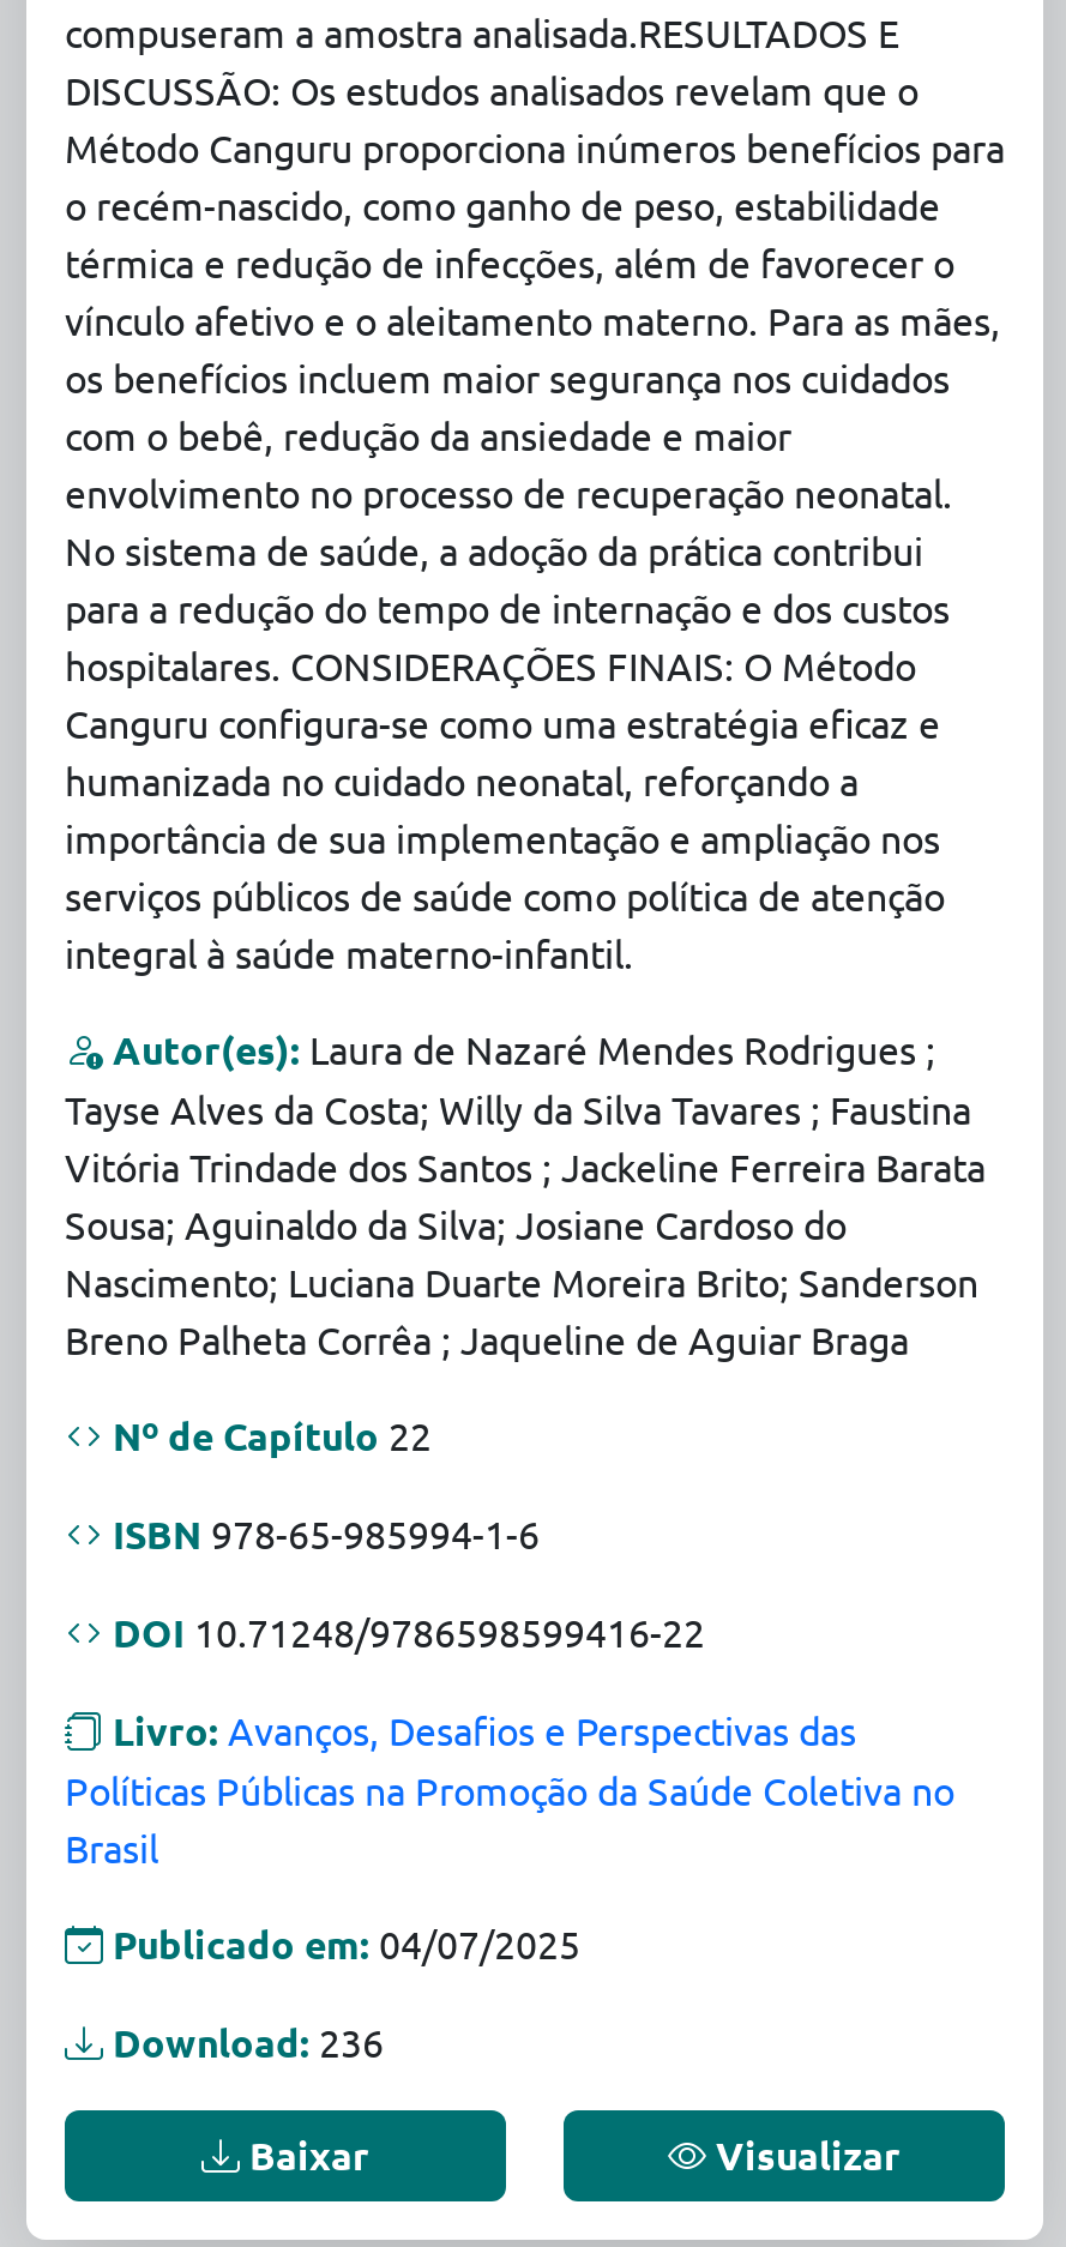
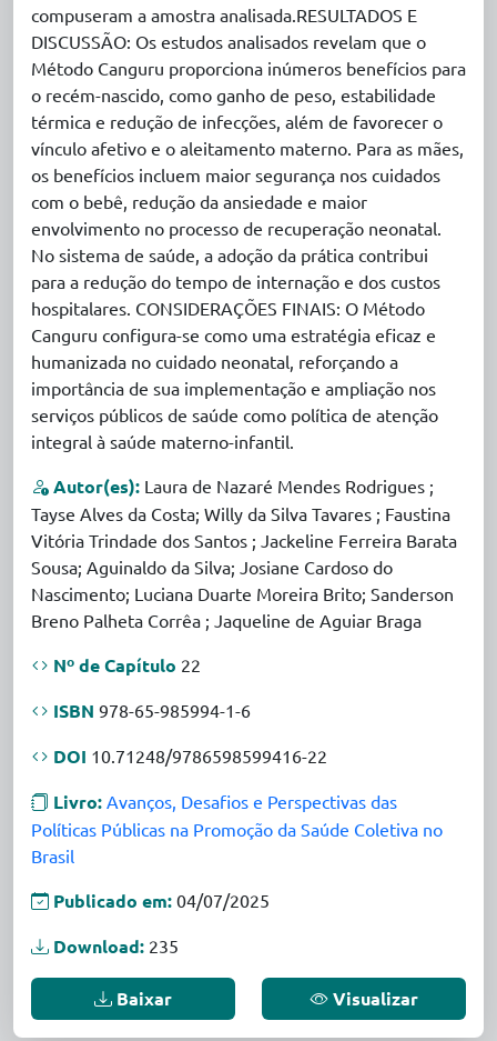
[103,2017,384,2068] Download: 236 -> [49,935,179,958] Download: 235

